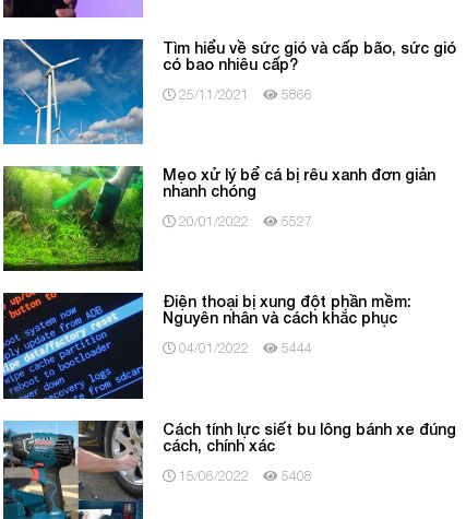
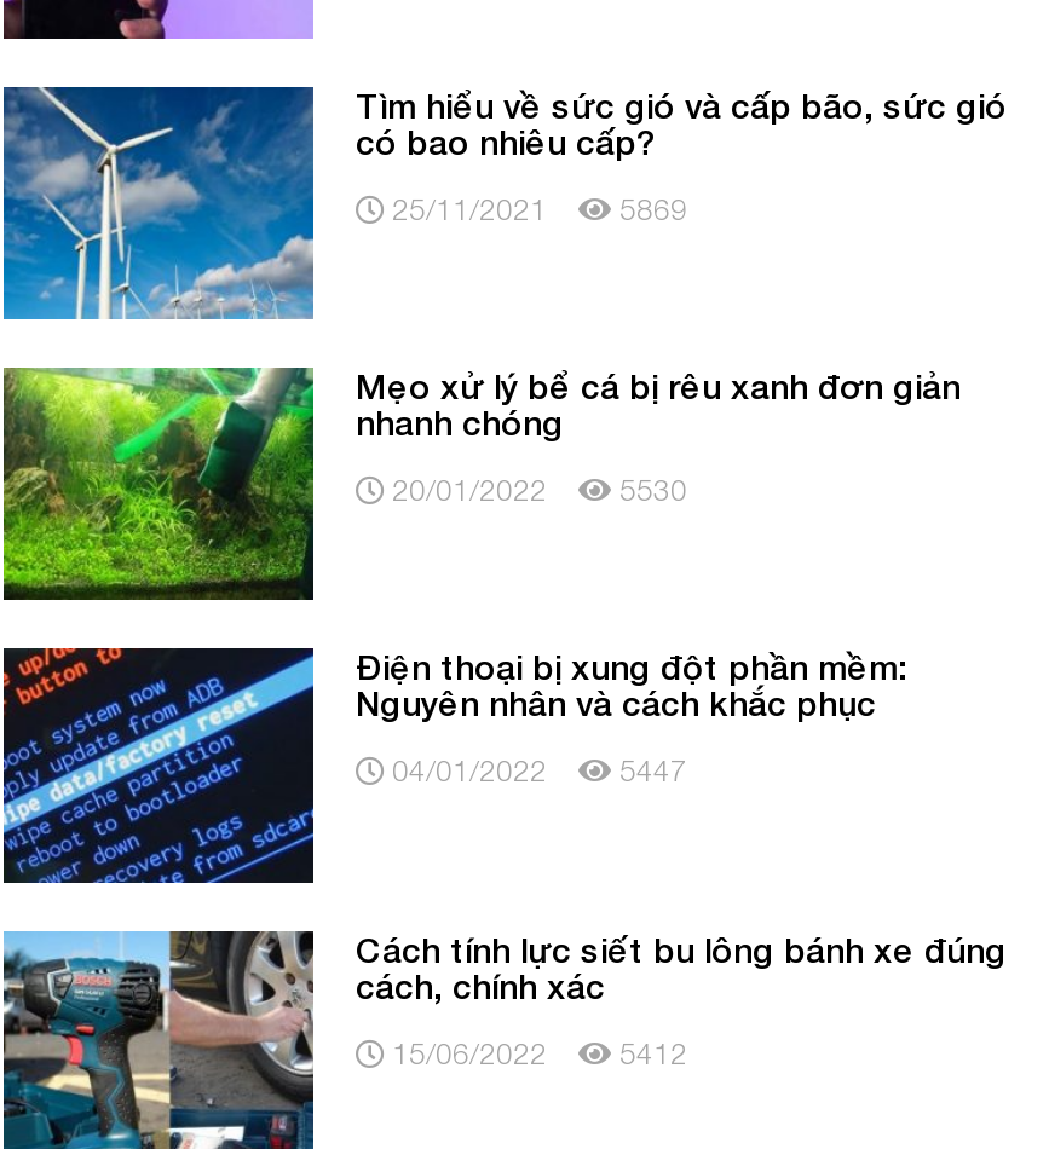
[175,86,312,102] 25/11/2021 5866 -> [385,191,687,227] 25/11/2021 5869
[175,213,312,230] 20/01/2022 5527 -> [385,472,687,508] 20/01/2022 5530
[175,340,312,357] 04/01/2022 5444 -> [385,753,687,790] 04/01/2022 5447
[175,467,312,484] 15/06/2022 5408 -> [385,1035,687,1071] 15/06/2022 5412

